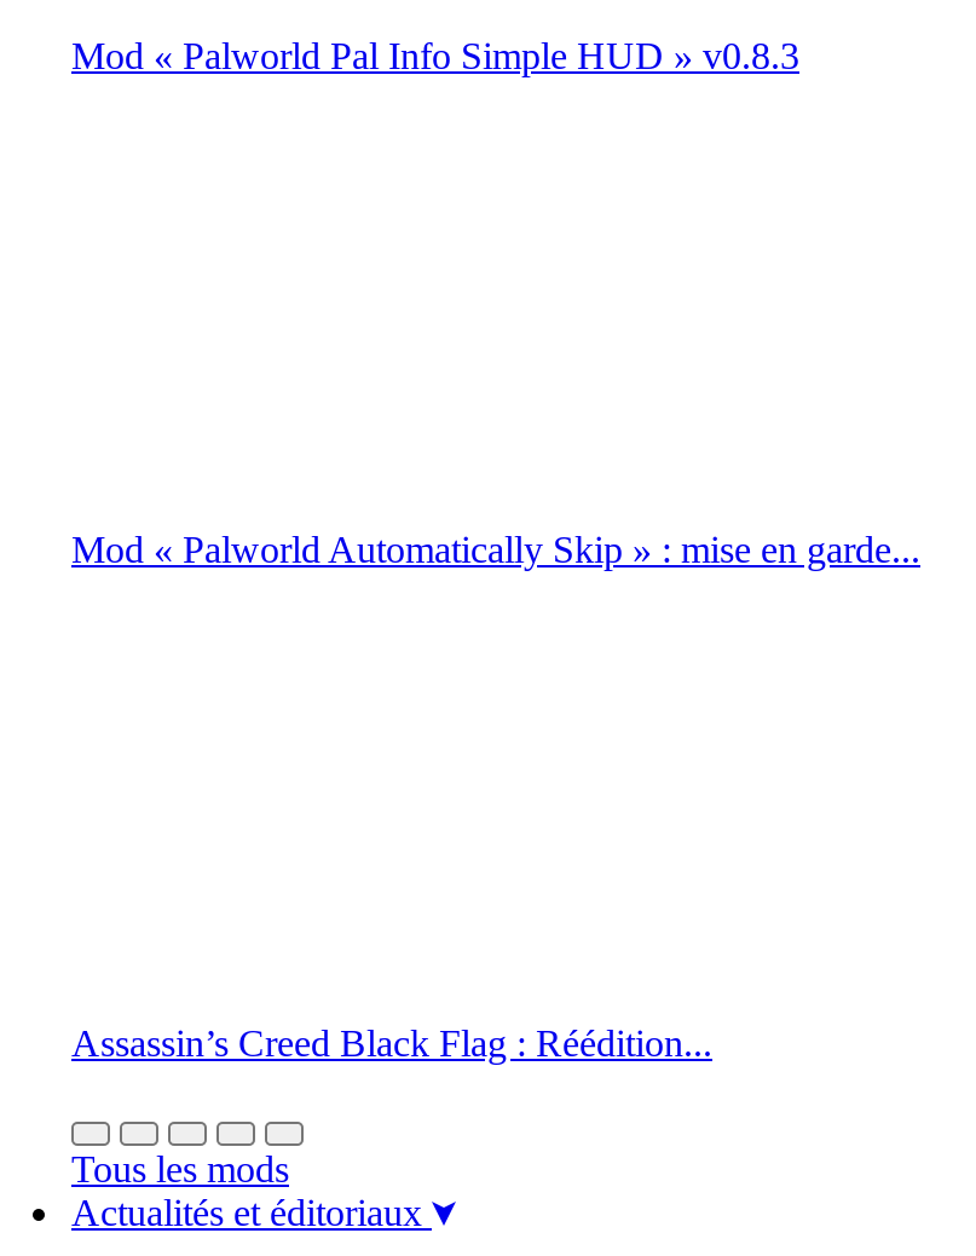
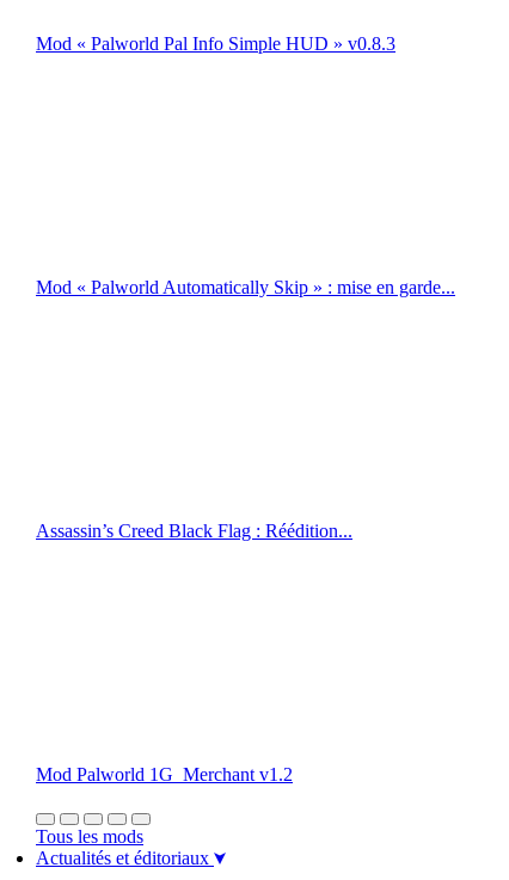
none -> [36,764,293,784] Mod Palworld 1G_Merchant v1.2

